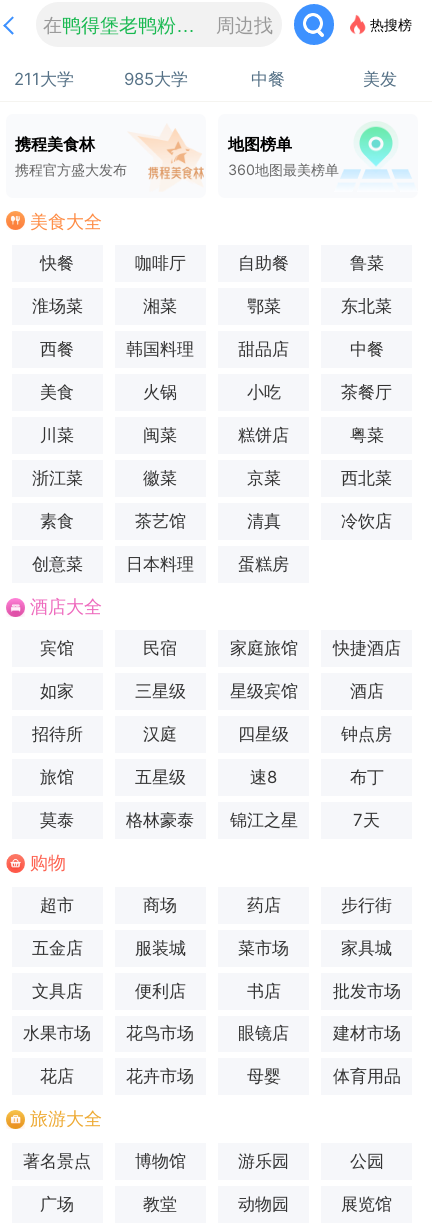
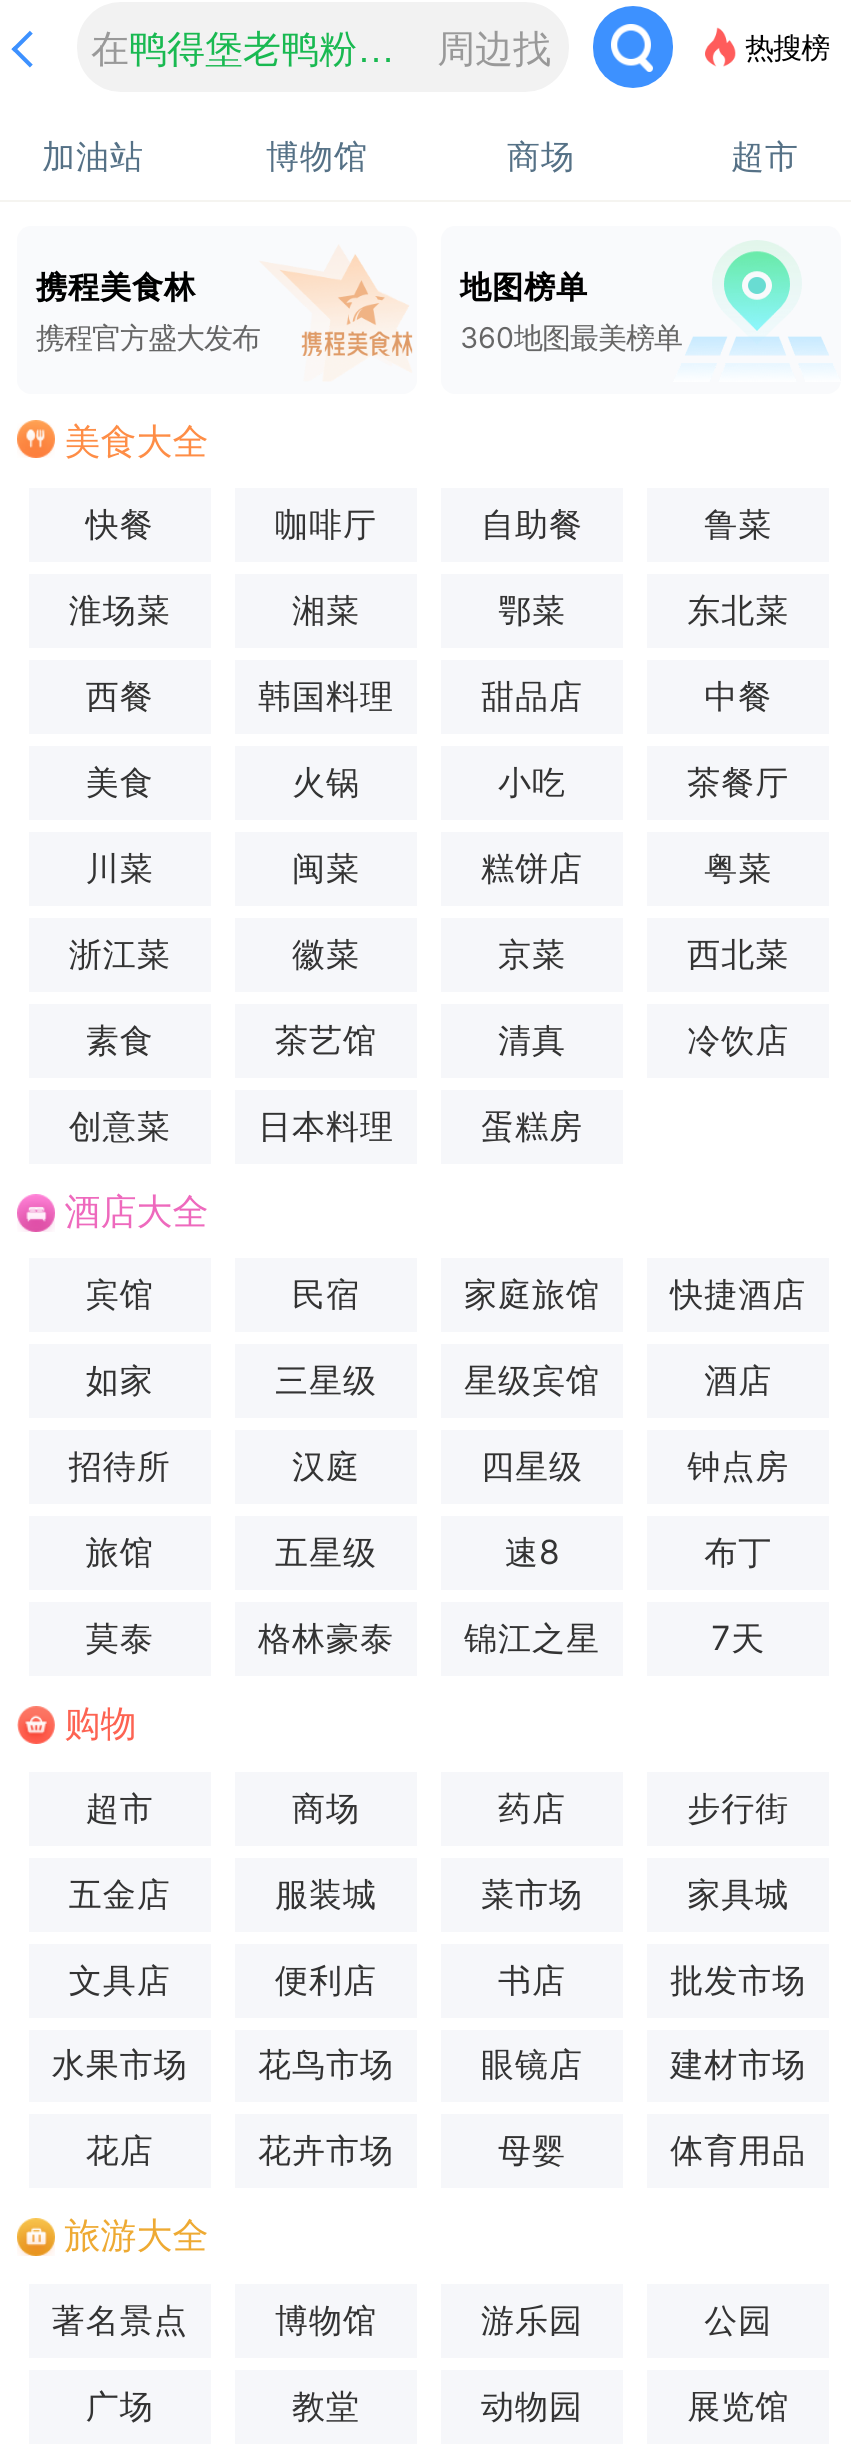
[14,69,397,89] 211大学 | 985大学 | 中餐 | 美发 -> [42,136,799,176] 加油站 | 博物馆 | 商场 | 超市

